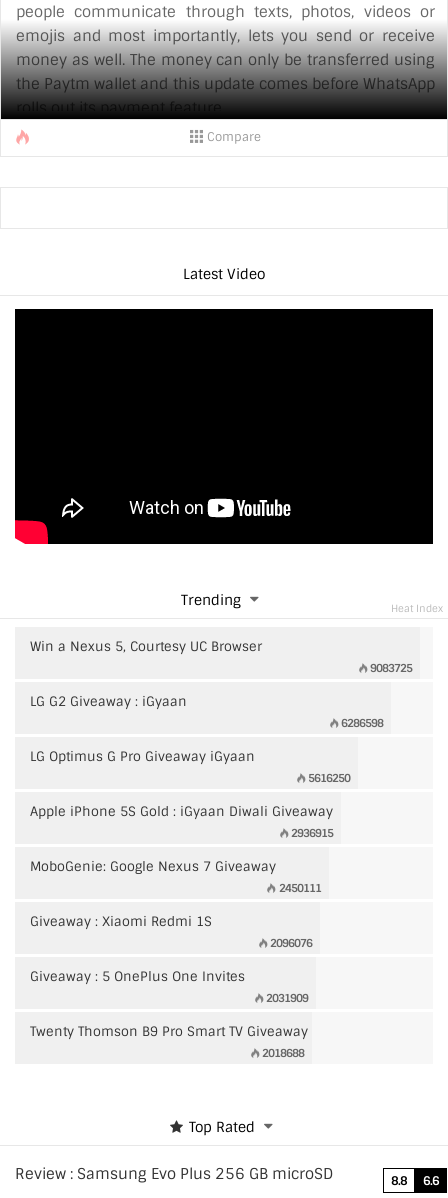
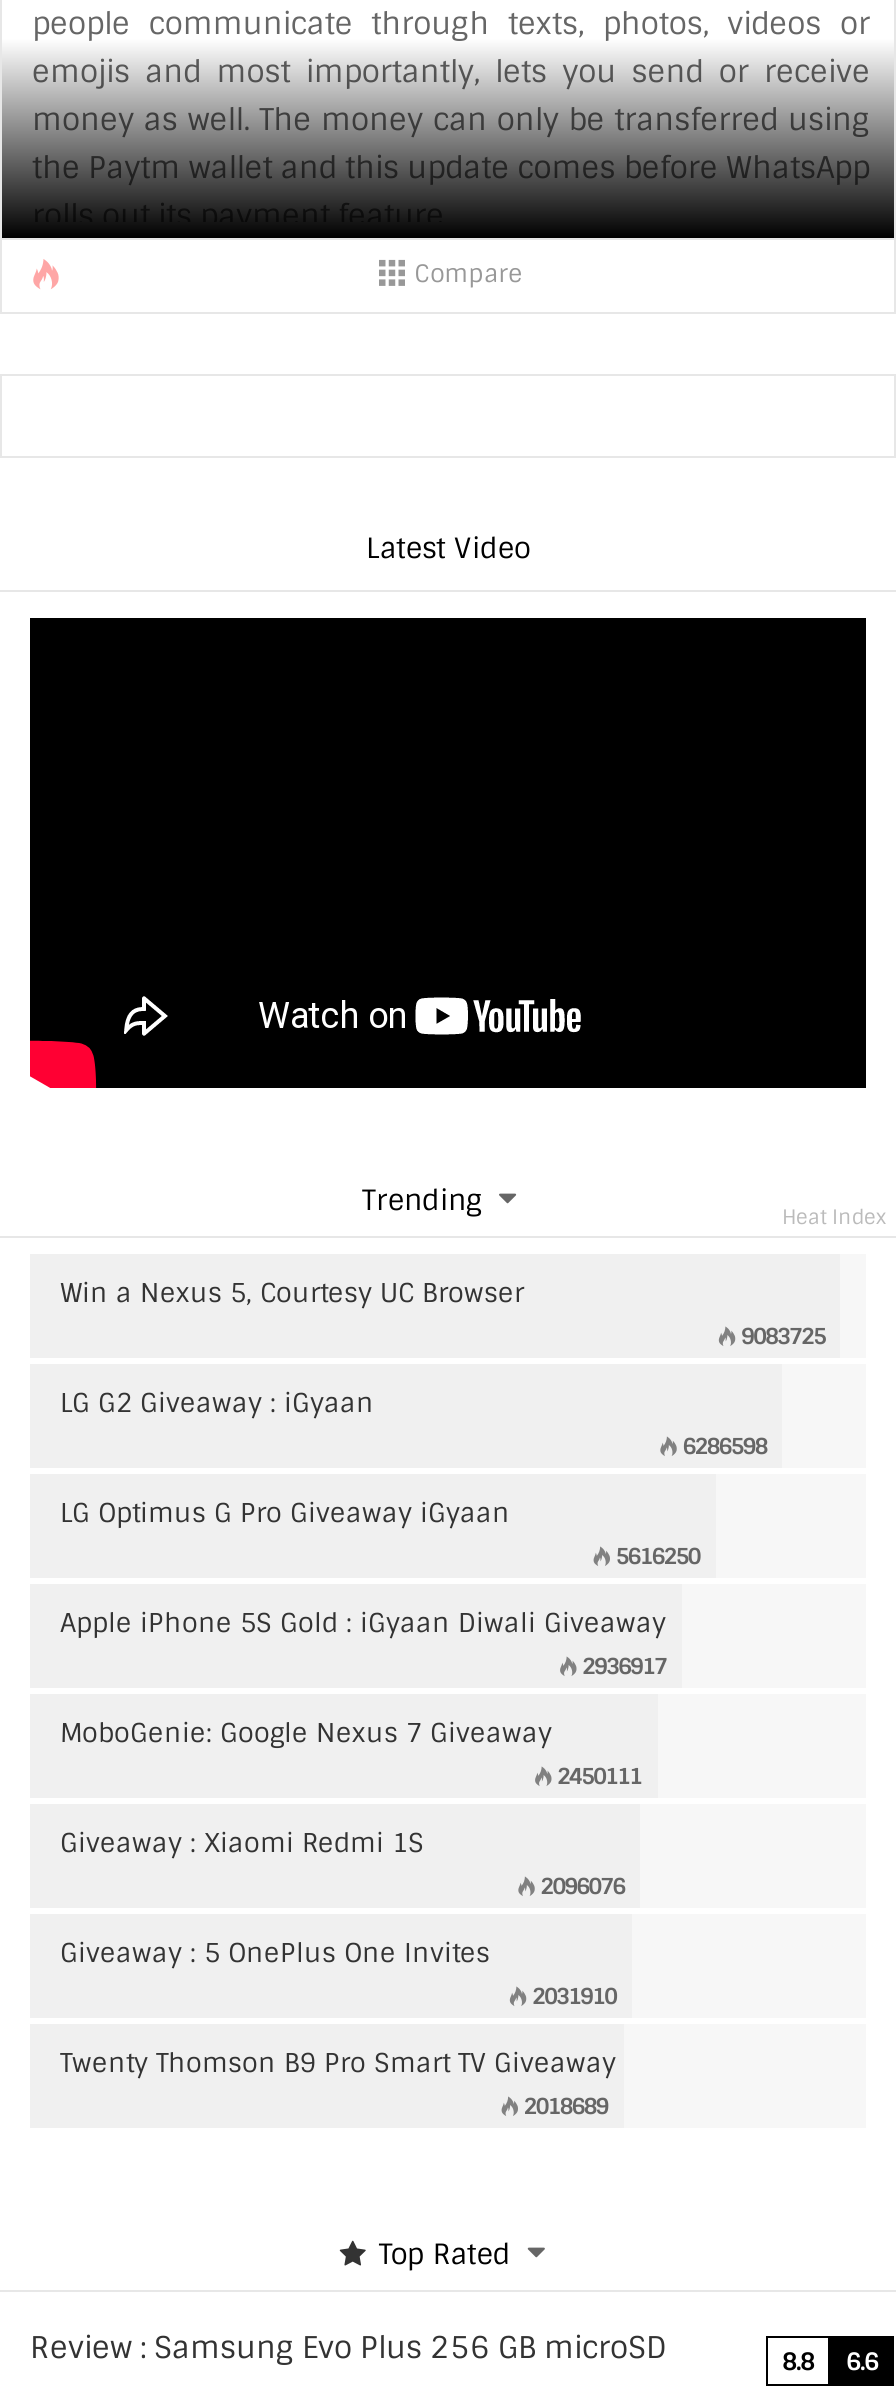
[291,826,333,840] 2936915 -> [582,1652,666,1680] 2936917
[266,991,308,1005] 2031909 -> [532,1982,616,2010] 2031910
[262,1046,304,1060] 2018688 -> [524,2092,608,2120] 2018689

